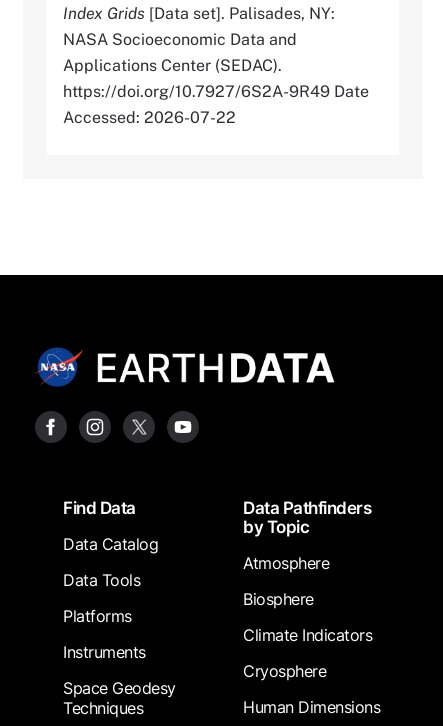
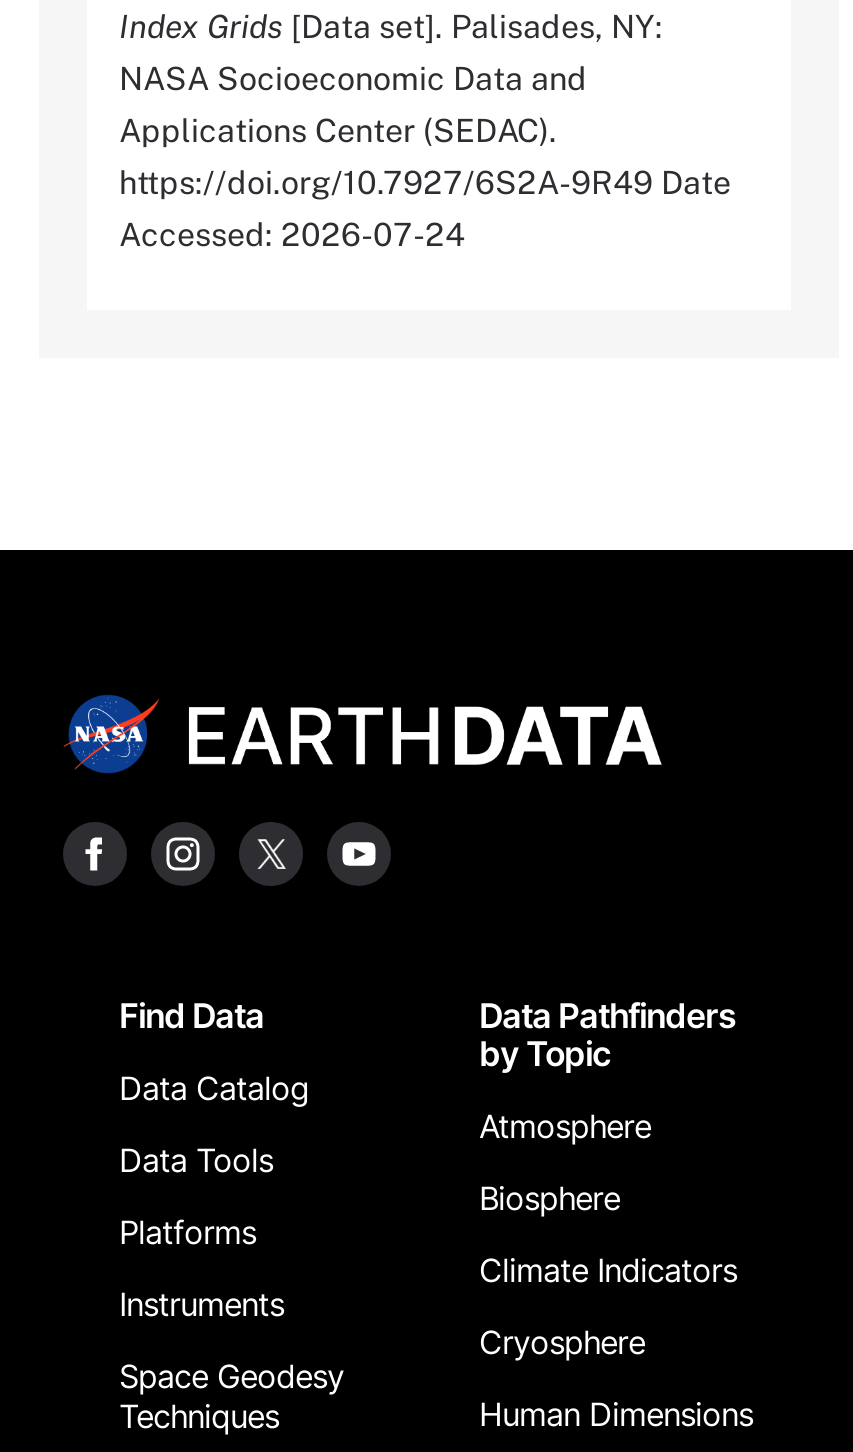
[63,108,236,127] Accessed: 2026-07-22 -> [119,216,465,254] Accessed: 2026-07-24

